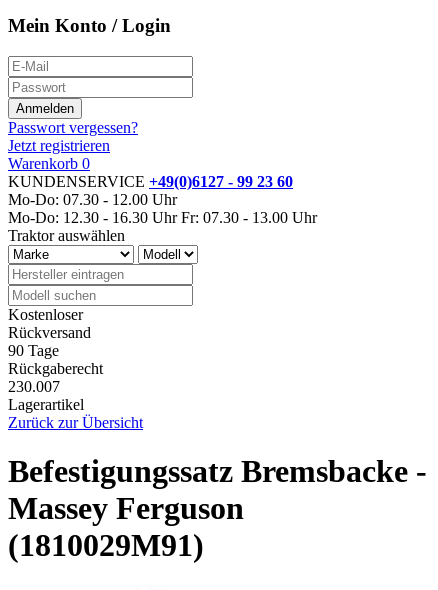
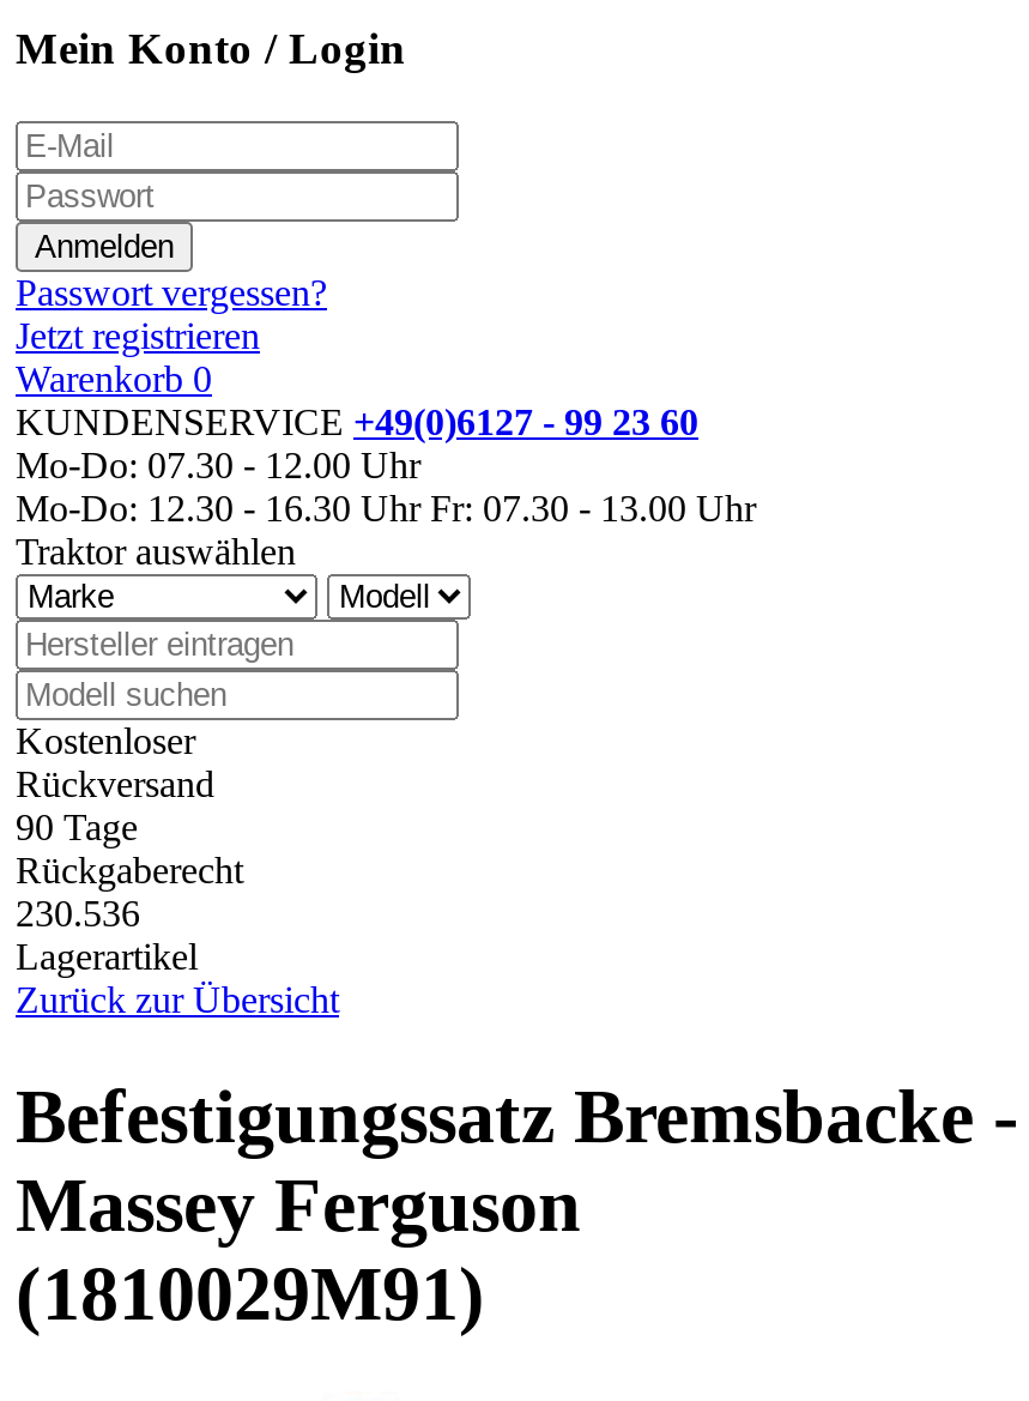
[8,378,60,395] 230.007 -> [16,892,140,933] 230.536

